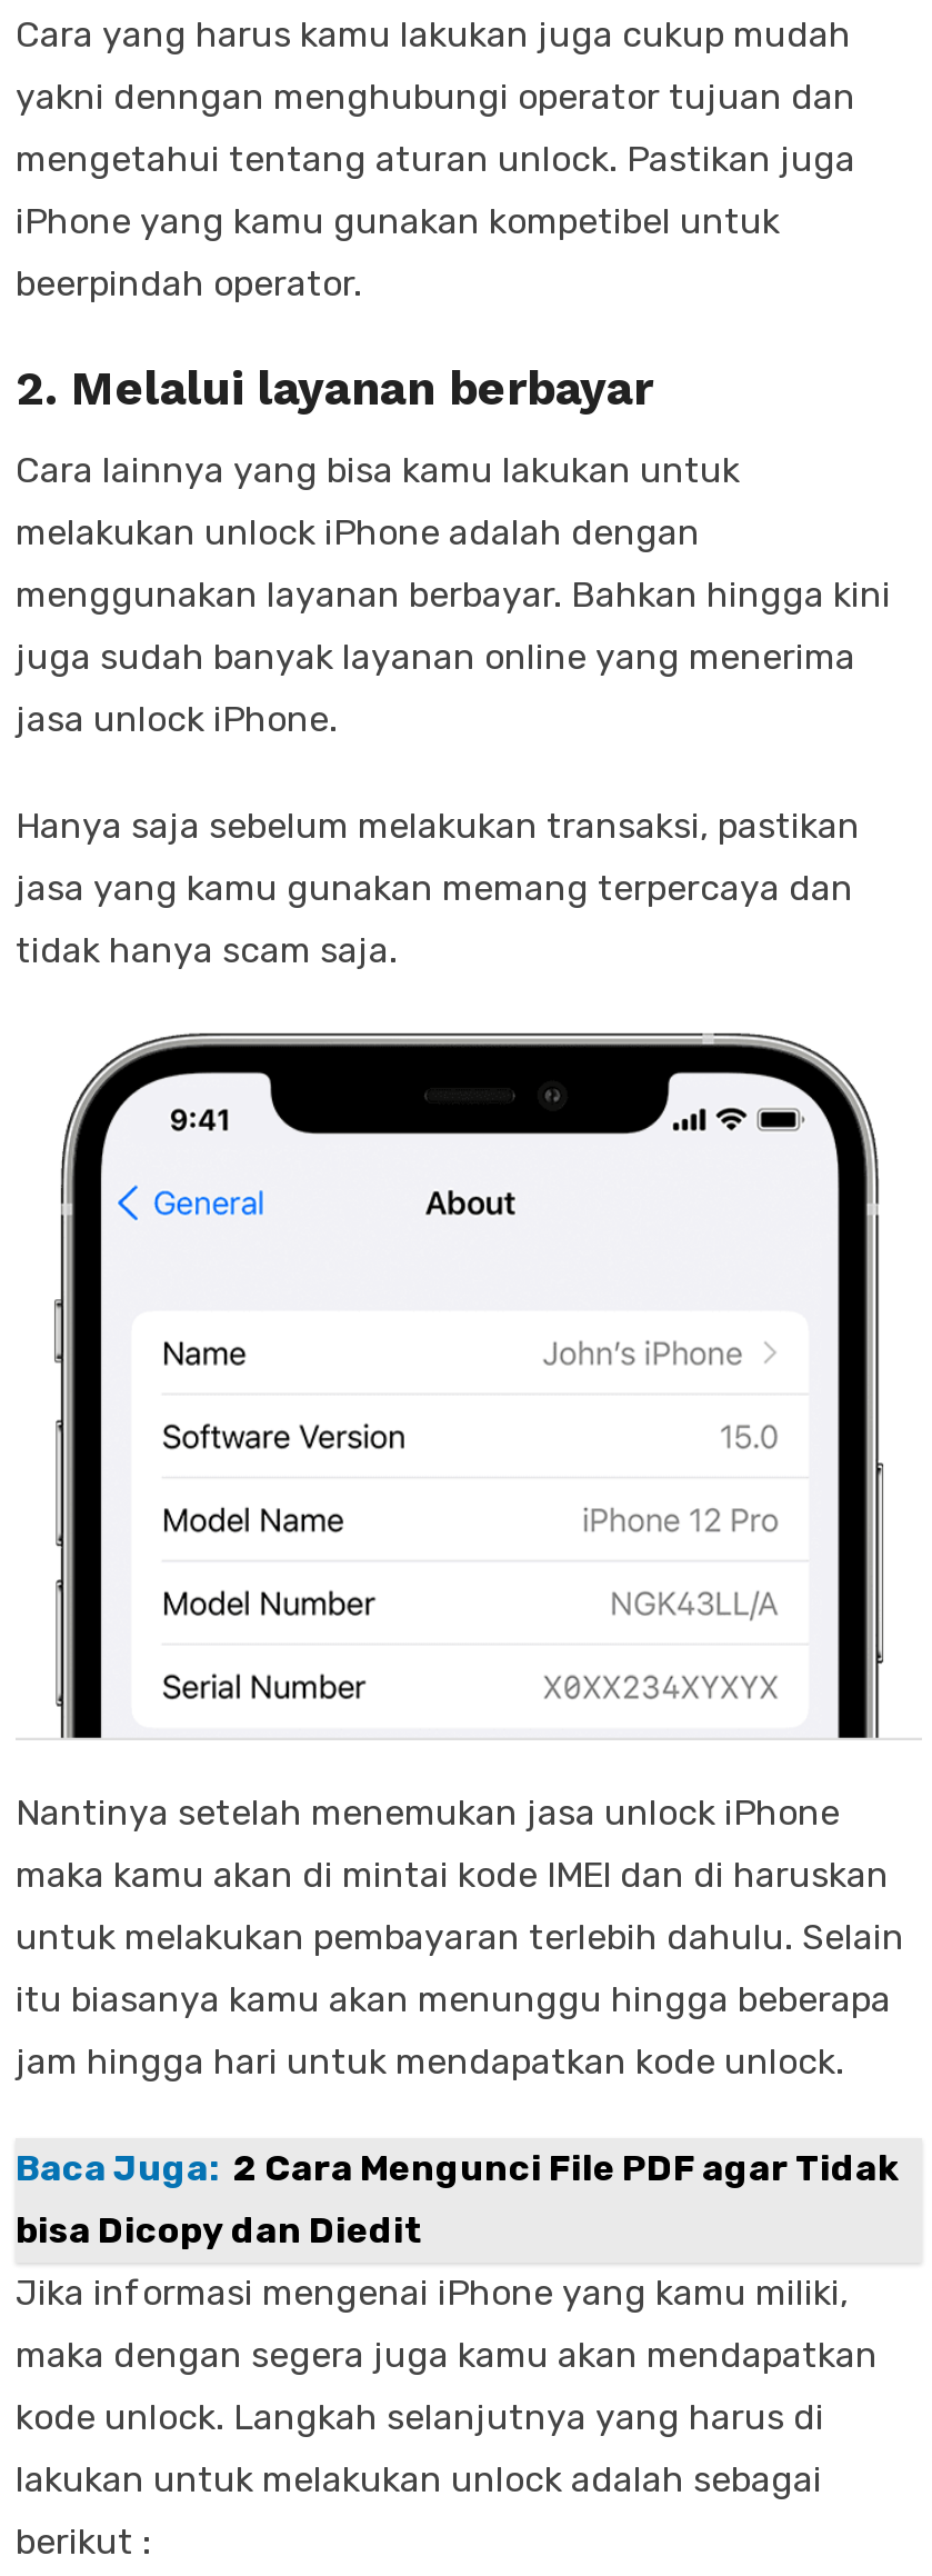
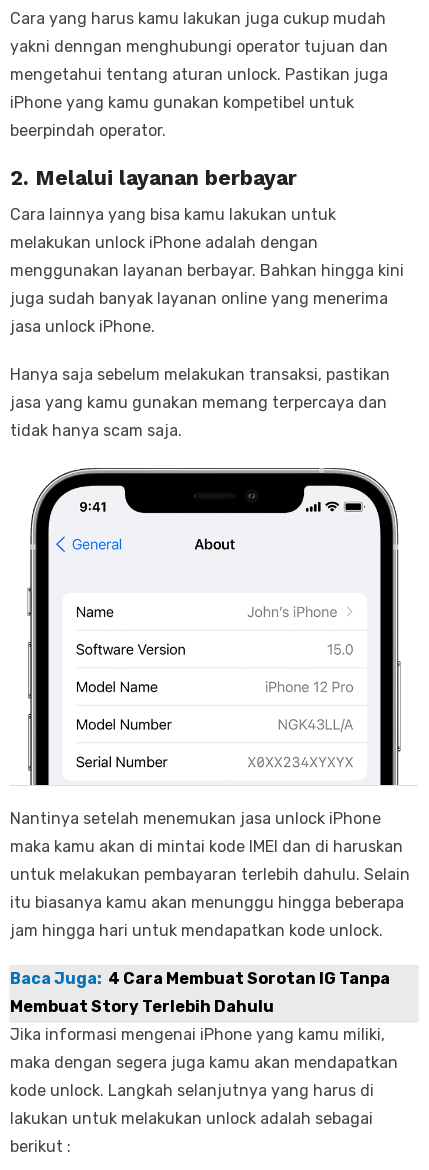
[16,2148,900,2190] Baca Juga: 2 Cara Mengunci File PDF agar Tidak -> [10,969,390,988] Baca Juga: 4 Cara Membuat Sorotan IG Tanpa
[16,2210,424,2252] bisa Dicopy dan Diedit -> [10,997,274,1016] Membuat Story Terlebih Dahulu

